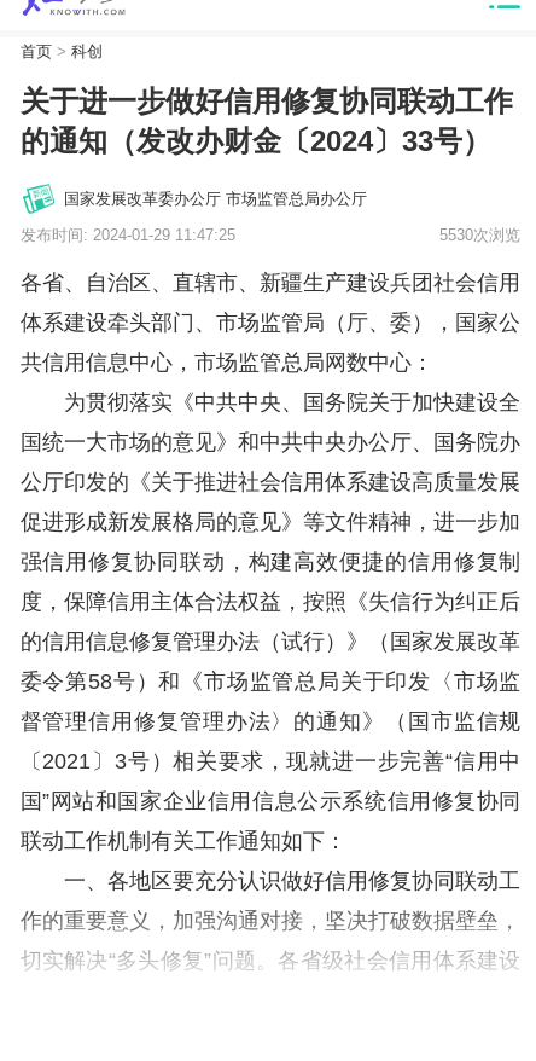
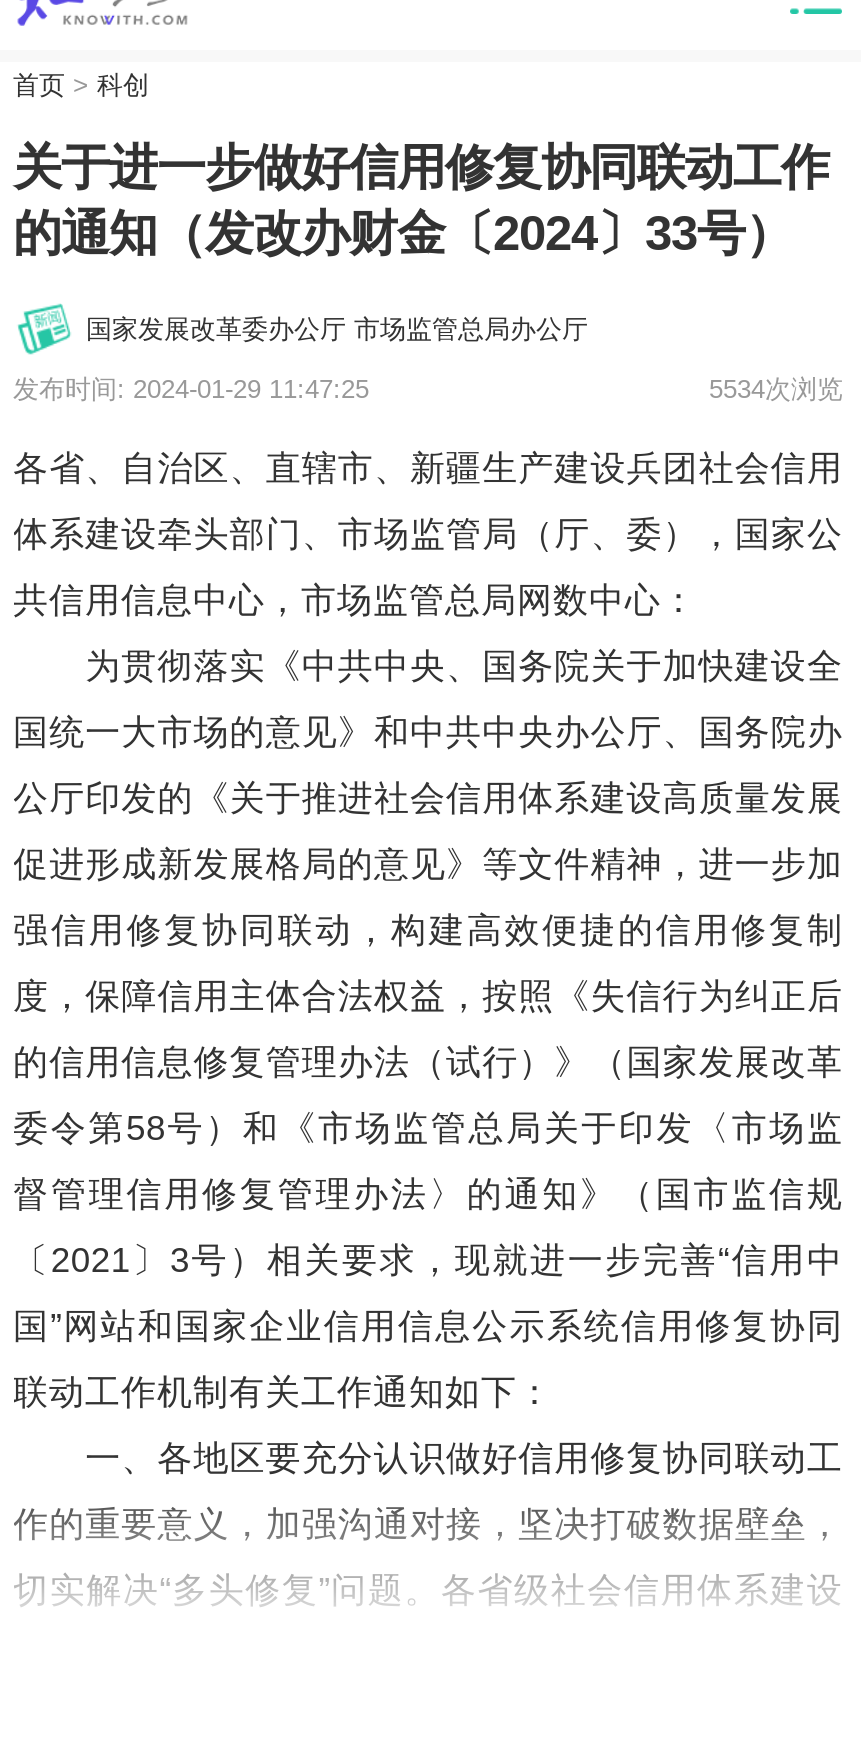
[440,227,521,245] 5530次浏览 -> [709,375,843,405] 5534次浏览

